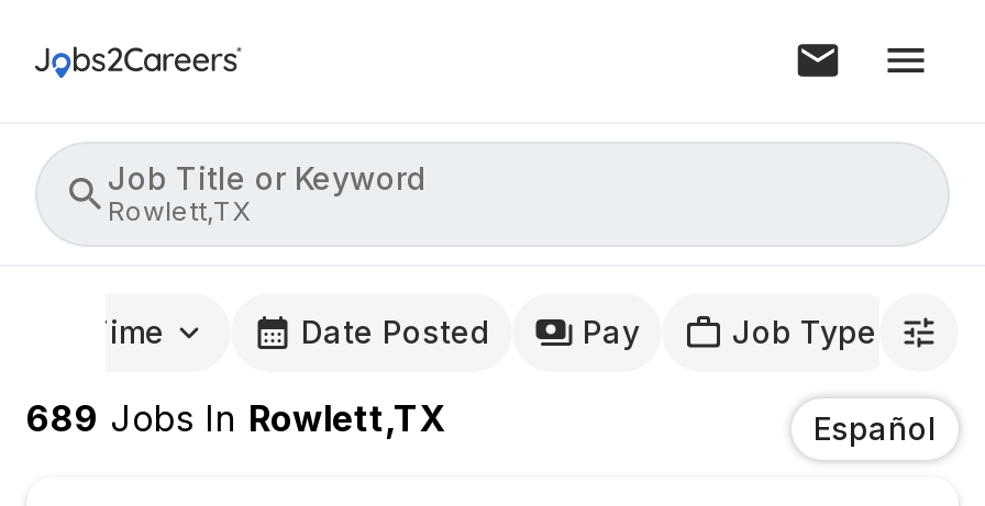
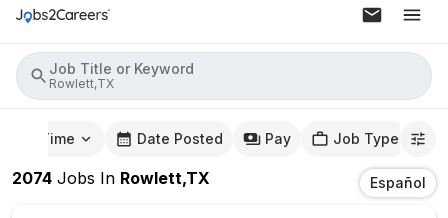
[26,396,446,440] 689 Jobs In Rowlett,TX -> [12,168,210,188] 2074 Jobs In Rowlett,TX

